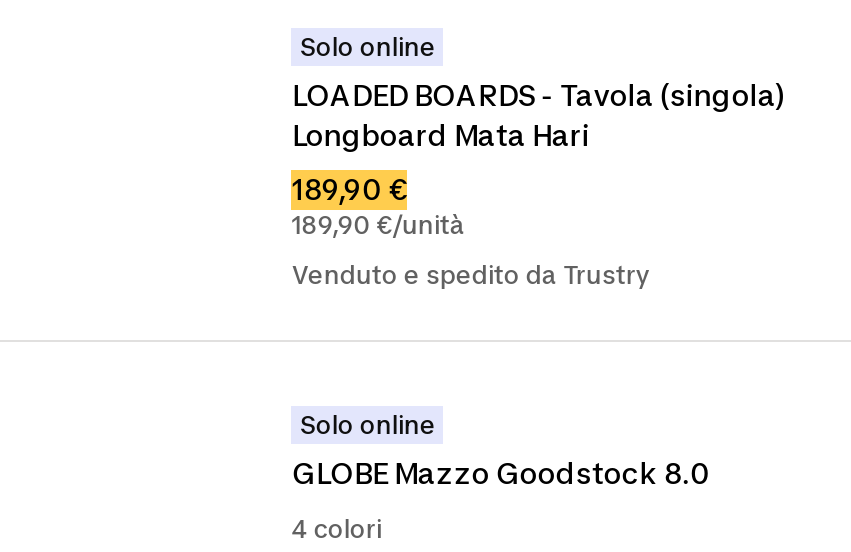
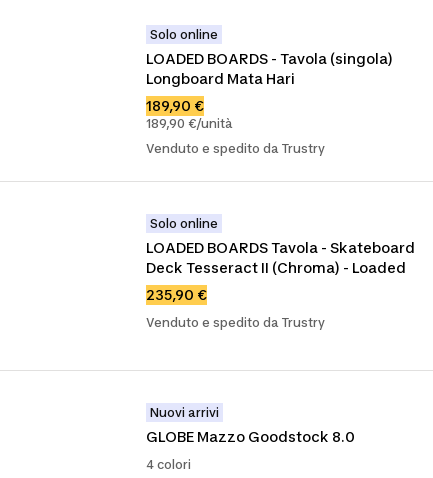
none -> [146,239,415,330] LOADED BOARDS Tavola - Skateboard | Deck Tesseract II (Chroma) - Loaded | 235,90 € | Venduto e spedito da Trustry
none -> [150,405,219,420] Nuovi arrivi

